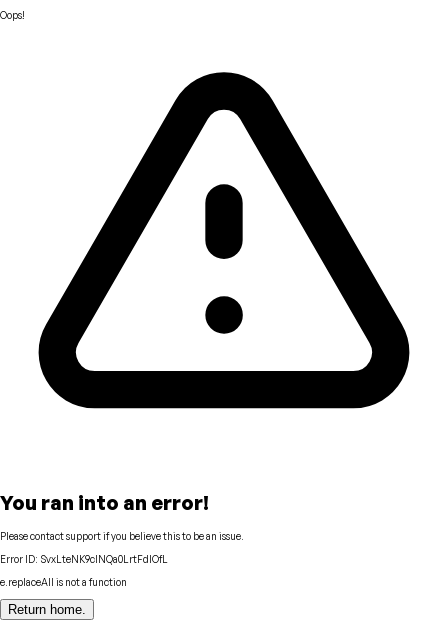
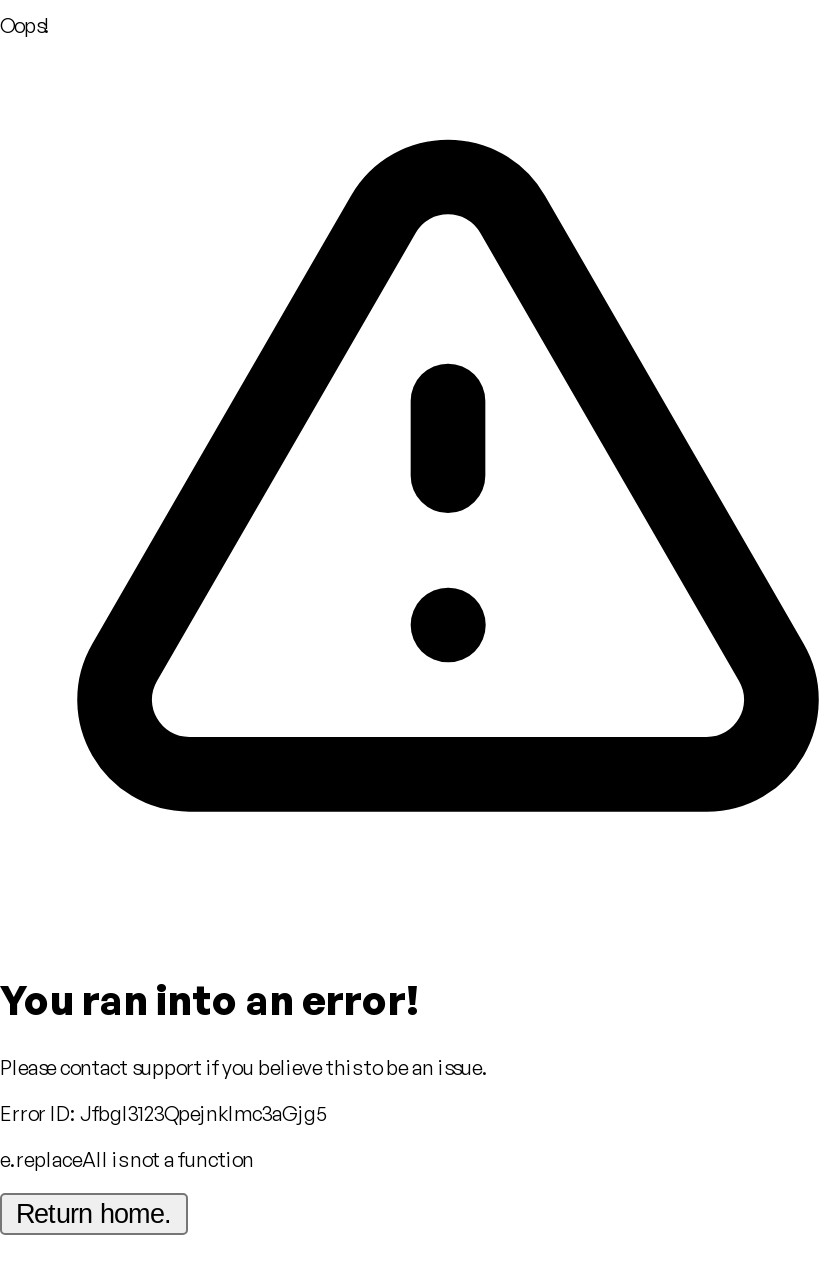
[0,553,168,565] Error ID: SvxLteNK9clNQa0LrtFdIOfL -> [0,1101,326,1125] Error ID: Jfbgl3123Qpejnklmc3aGjg5

